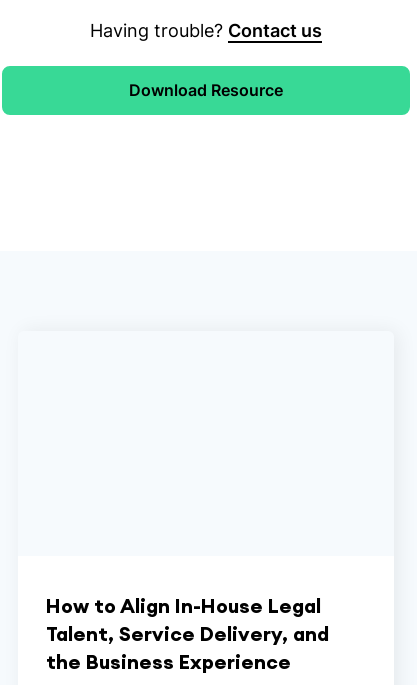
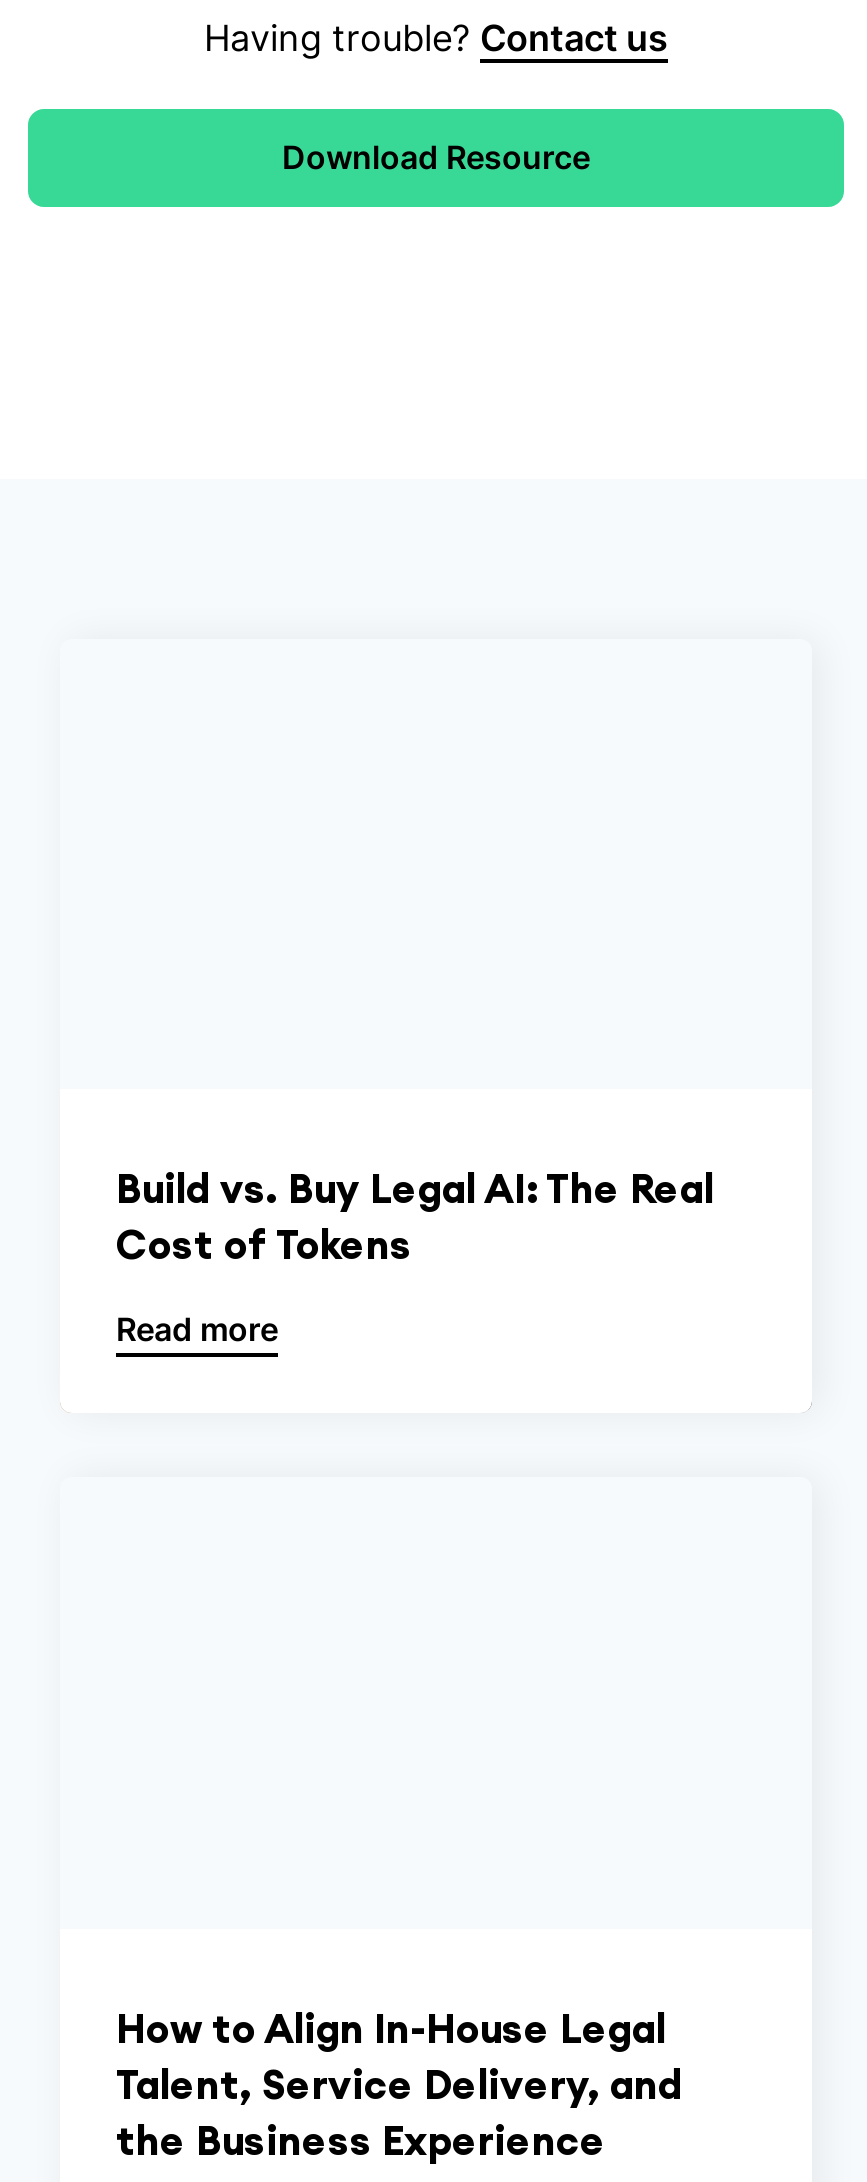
none -> [116,1164,714,1350] Build vs. Buy Legal AI: The Real | Cost of Tokens | Read more

